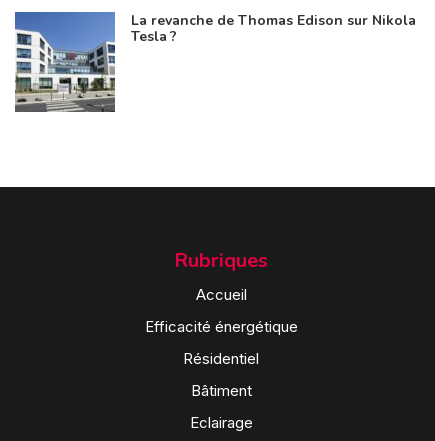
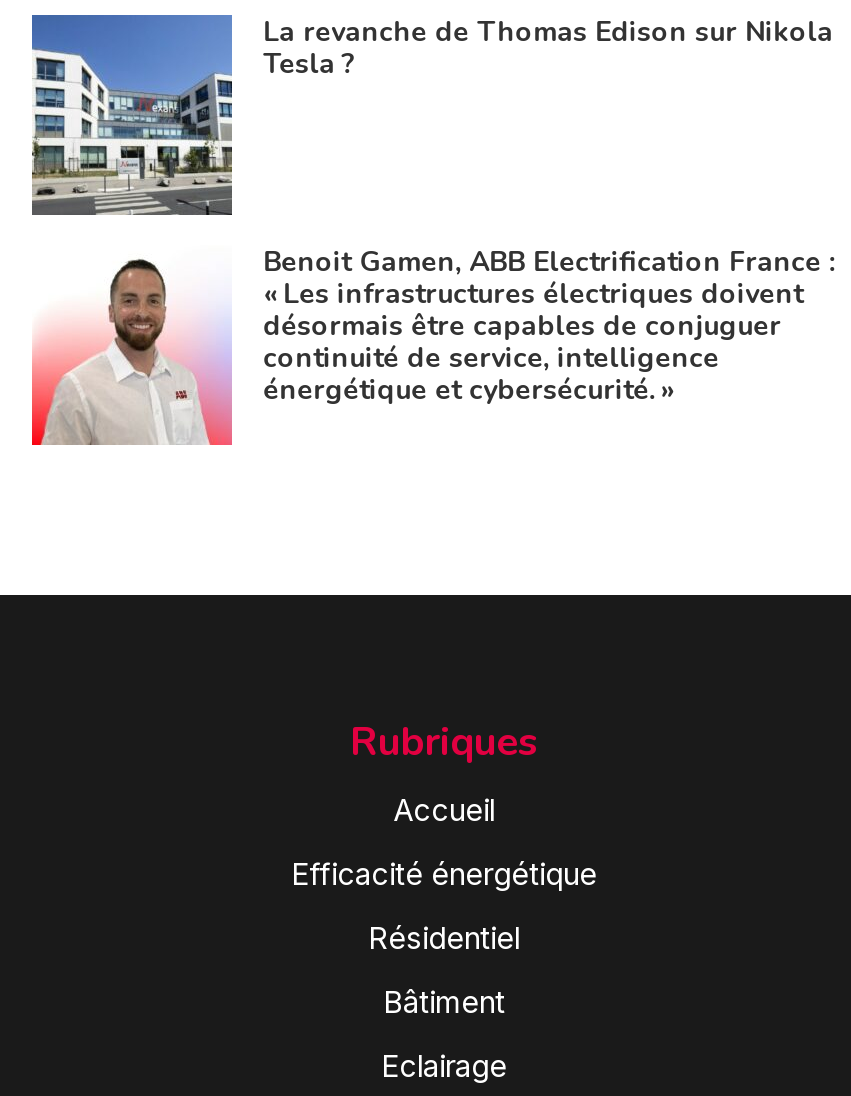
none -> [30,242,835,447] [image] | Benoit Gamen, ABB Electrification France : | « Les infrastructures électriques doivent | désormais être capables de conjuguer | continuité de service, intelligence | énergétique et cybersécurité. »

